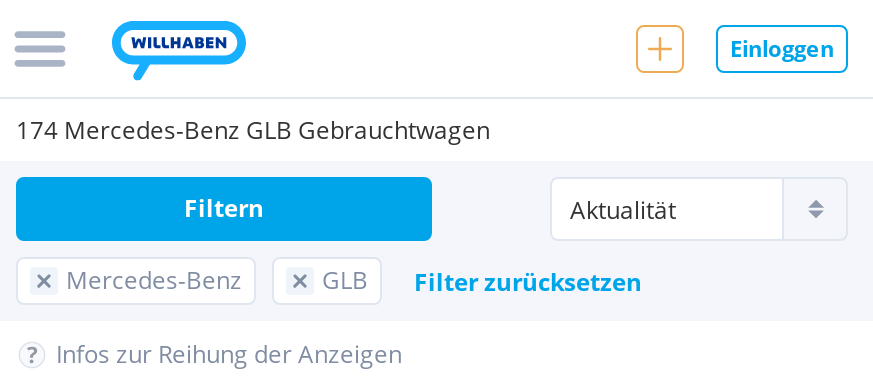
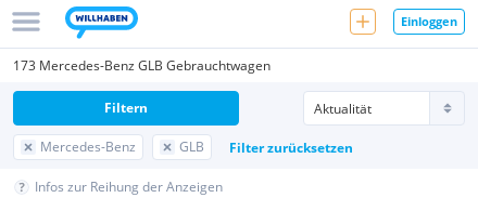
[16,113,490,147] 174 Mercedes-Benz GLB Gebrauchtwagen -> [13,56,271,75] 173 Mercedes-Benz GLB Gebrauchtwagen

